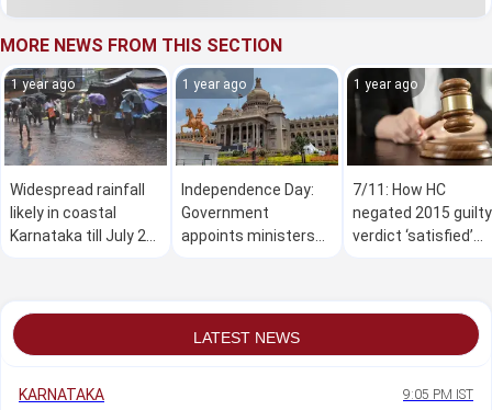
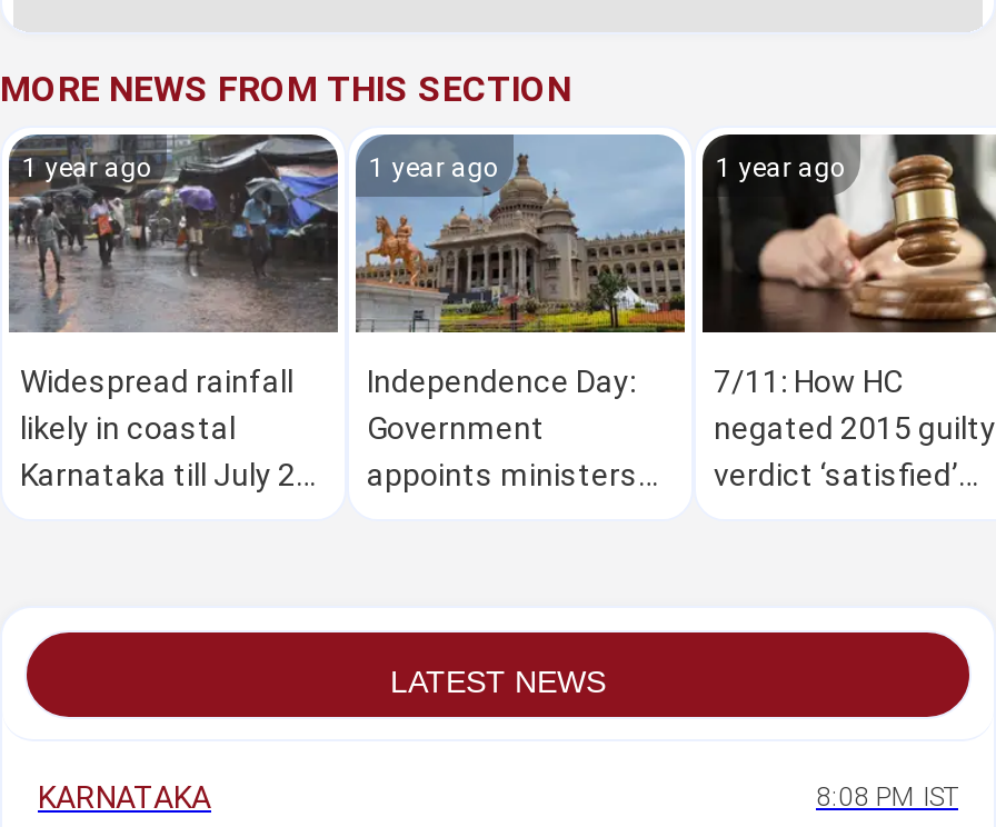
[403,387,473,402] 9:05 PM IST -> [816,782,958,813] 8:08 PM IST

